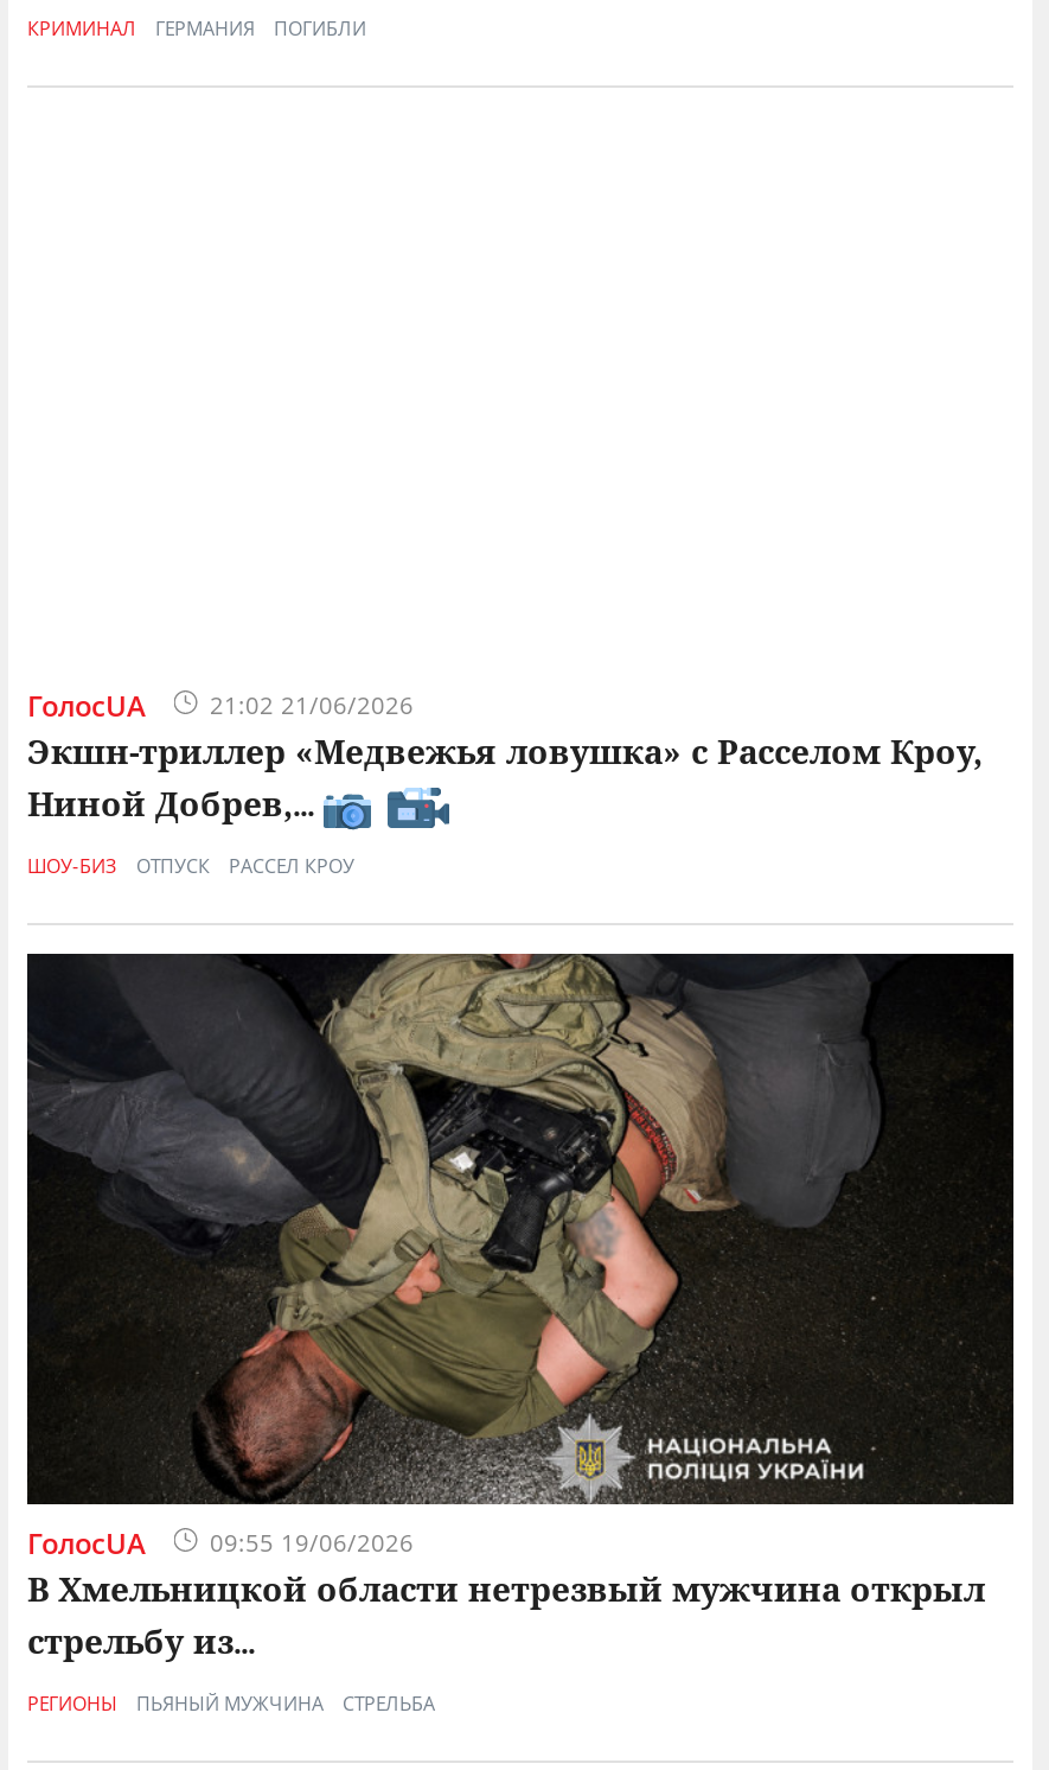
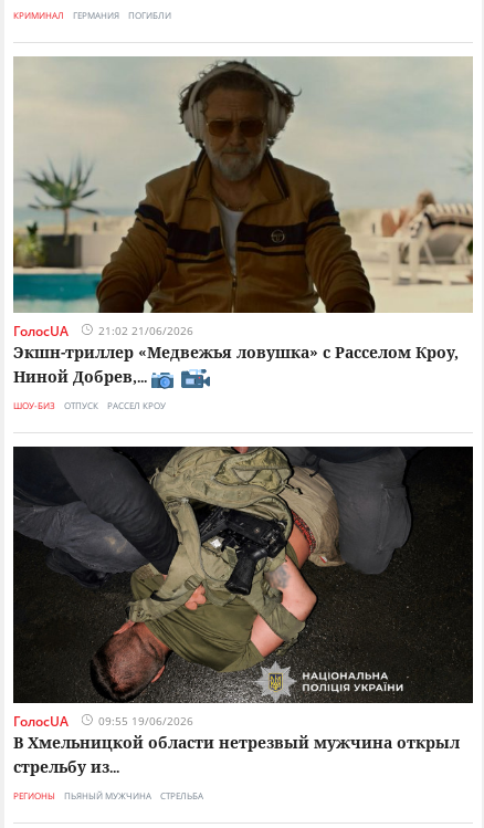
none -> [12,56,474,314] [image]

